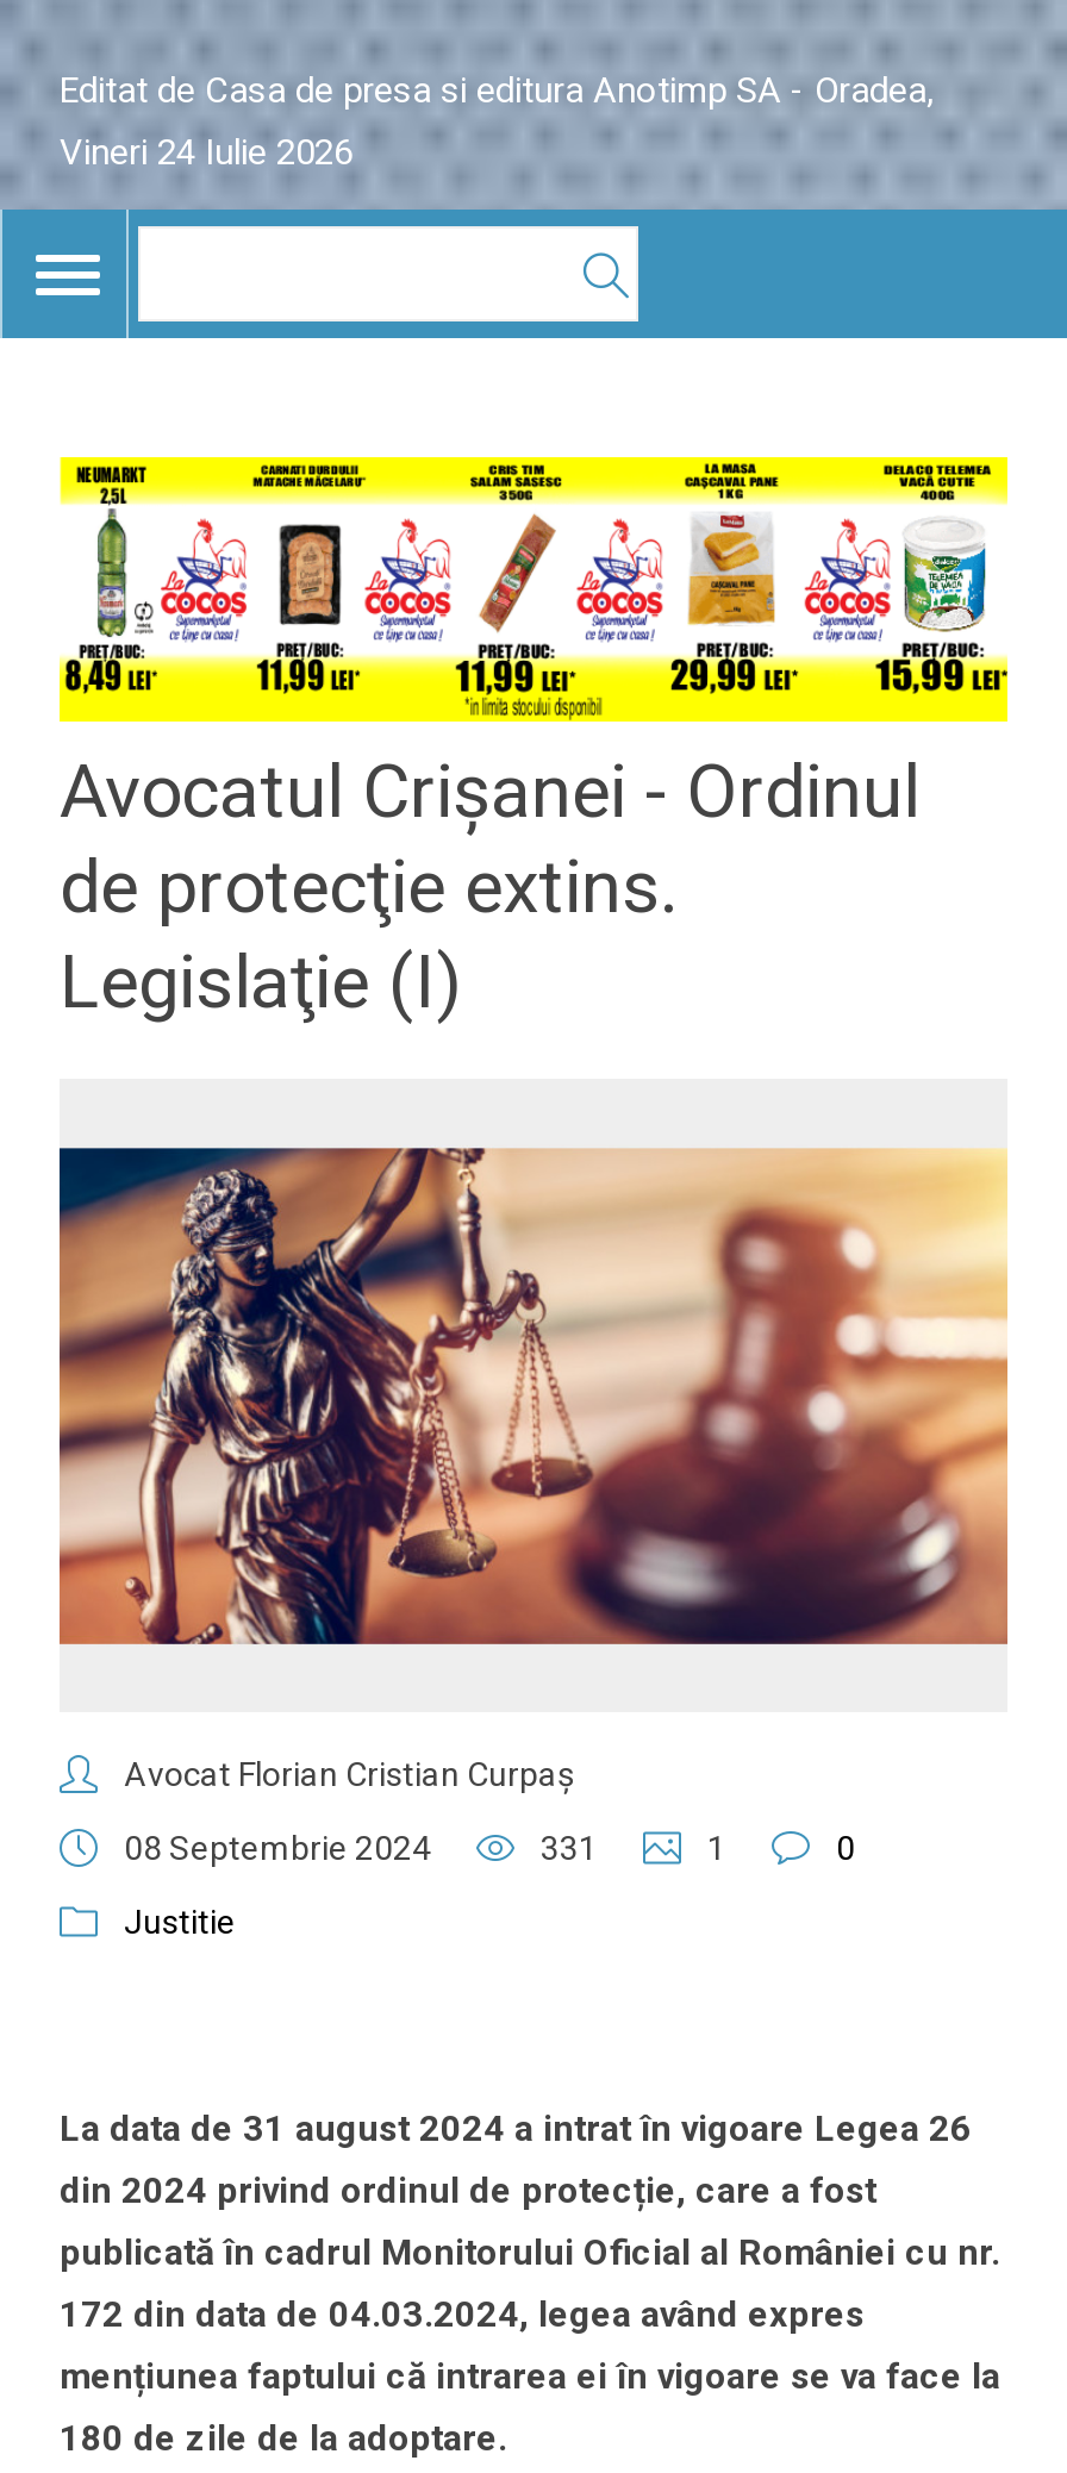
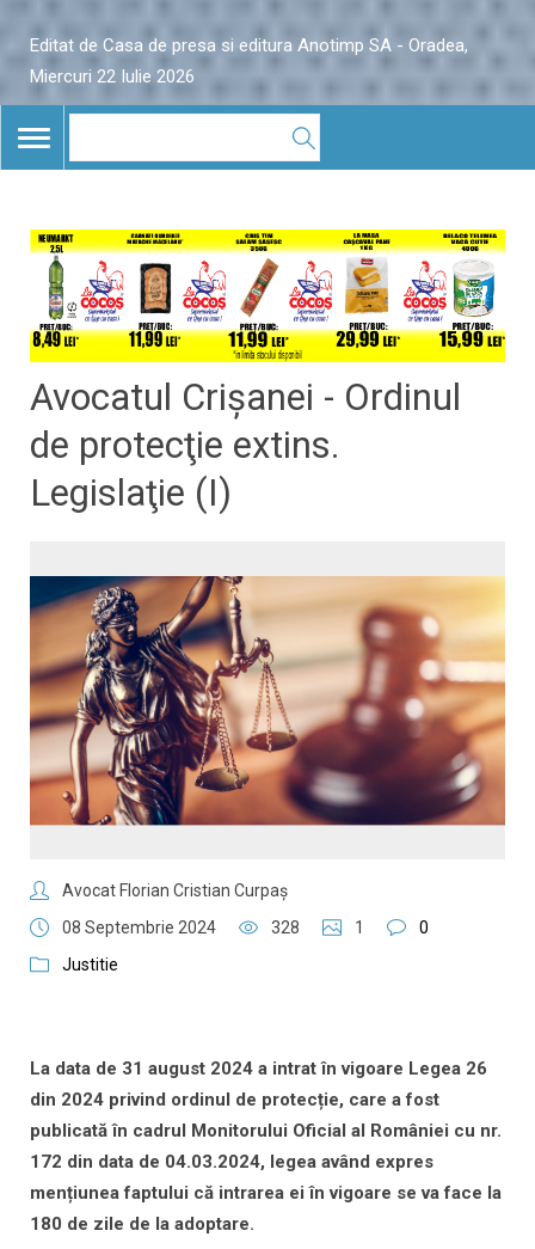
[60,131,352,174] Vineri 24 Iulie 2026 -> [30,66,195,87] Miercuri 22 Iulie 2026
[541,1830,598,1868] 331 -> [271,918,300,938] 328

